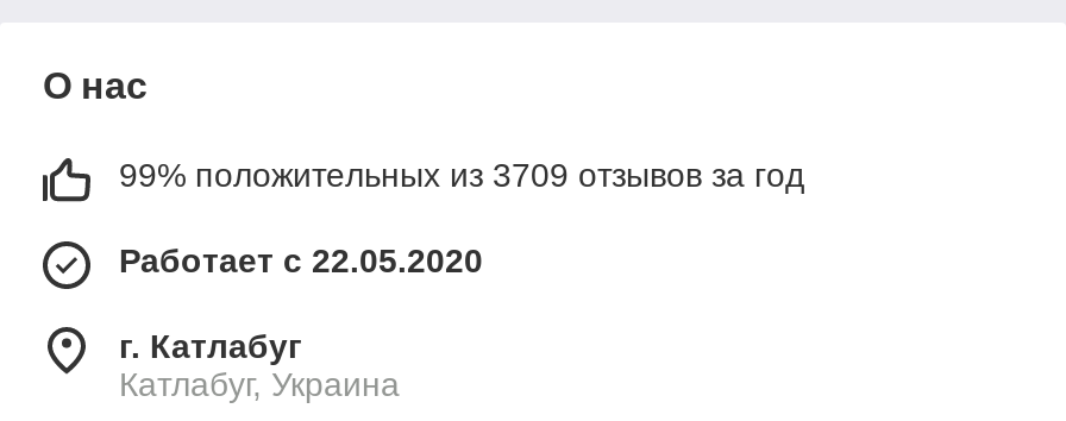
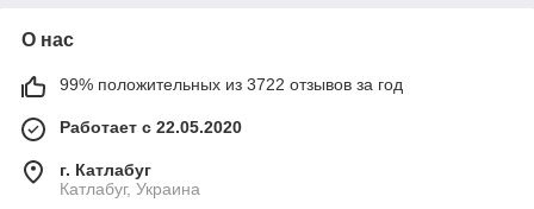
[119,156,804,194] 99% положительных из 3709 отзывов за год -> [60,75,403,94] 99% положительных из 3722 отзывов за год

